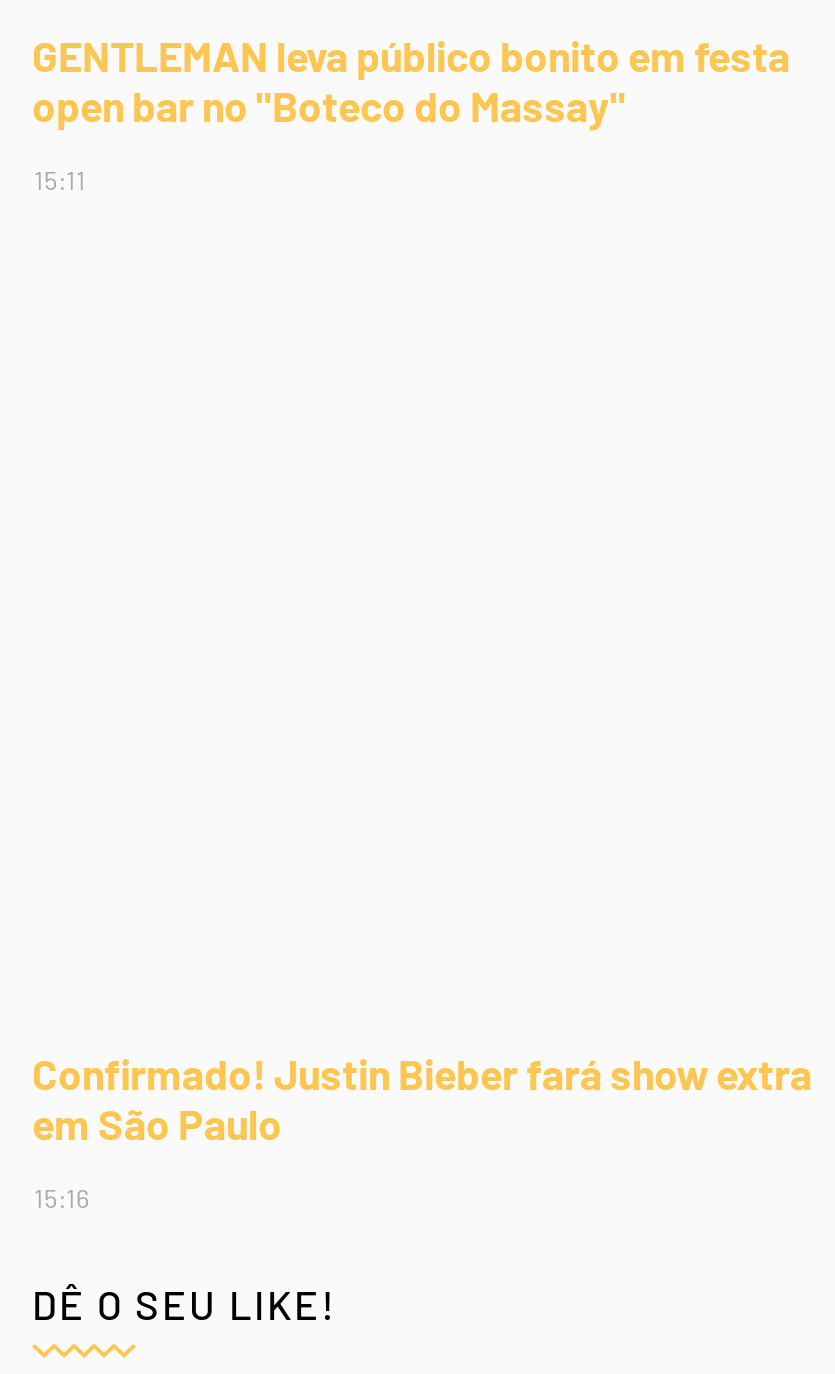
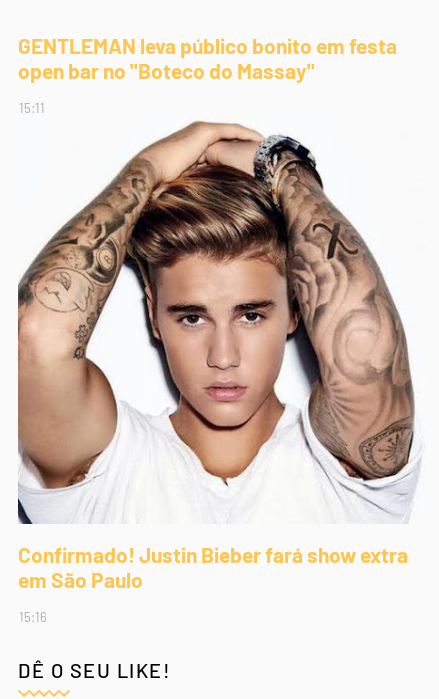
none -> [17,120,421,525] [image]

